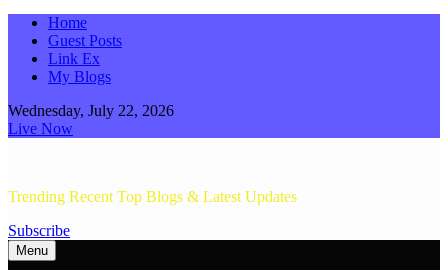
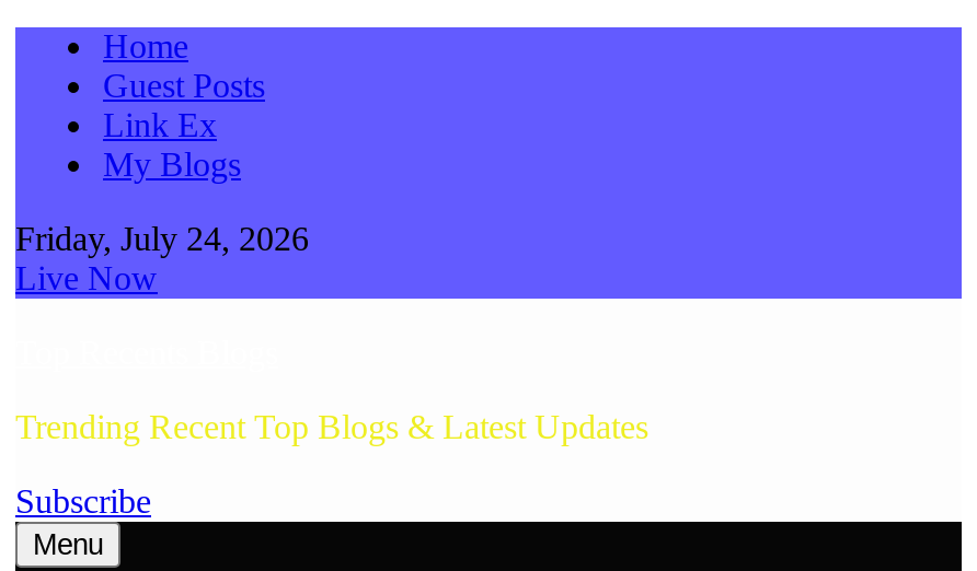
[8,102,174,119] Wednesday, July 22, 2026 -> [15,220,309,257] Friday, July 24, 2026

